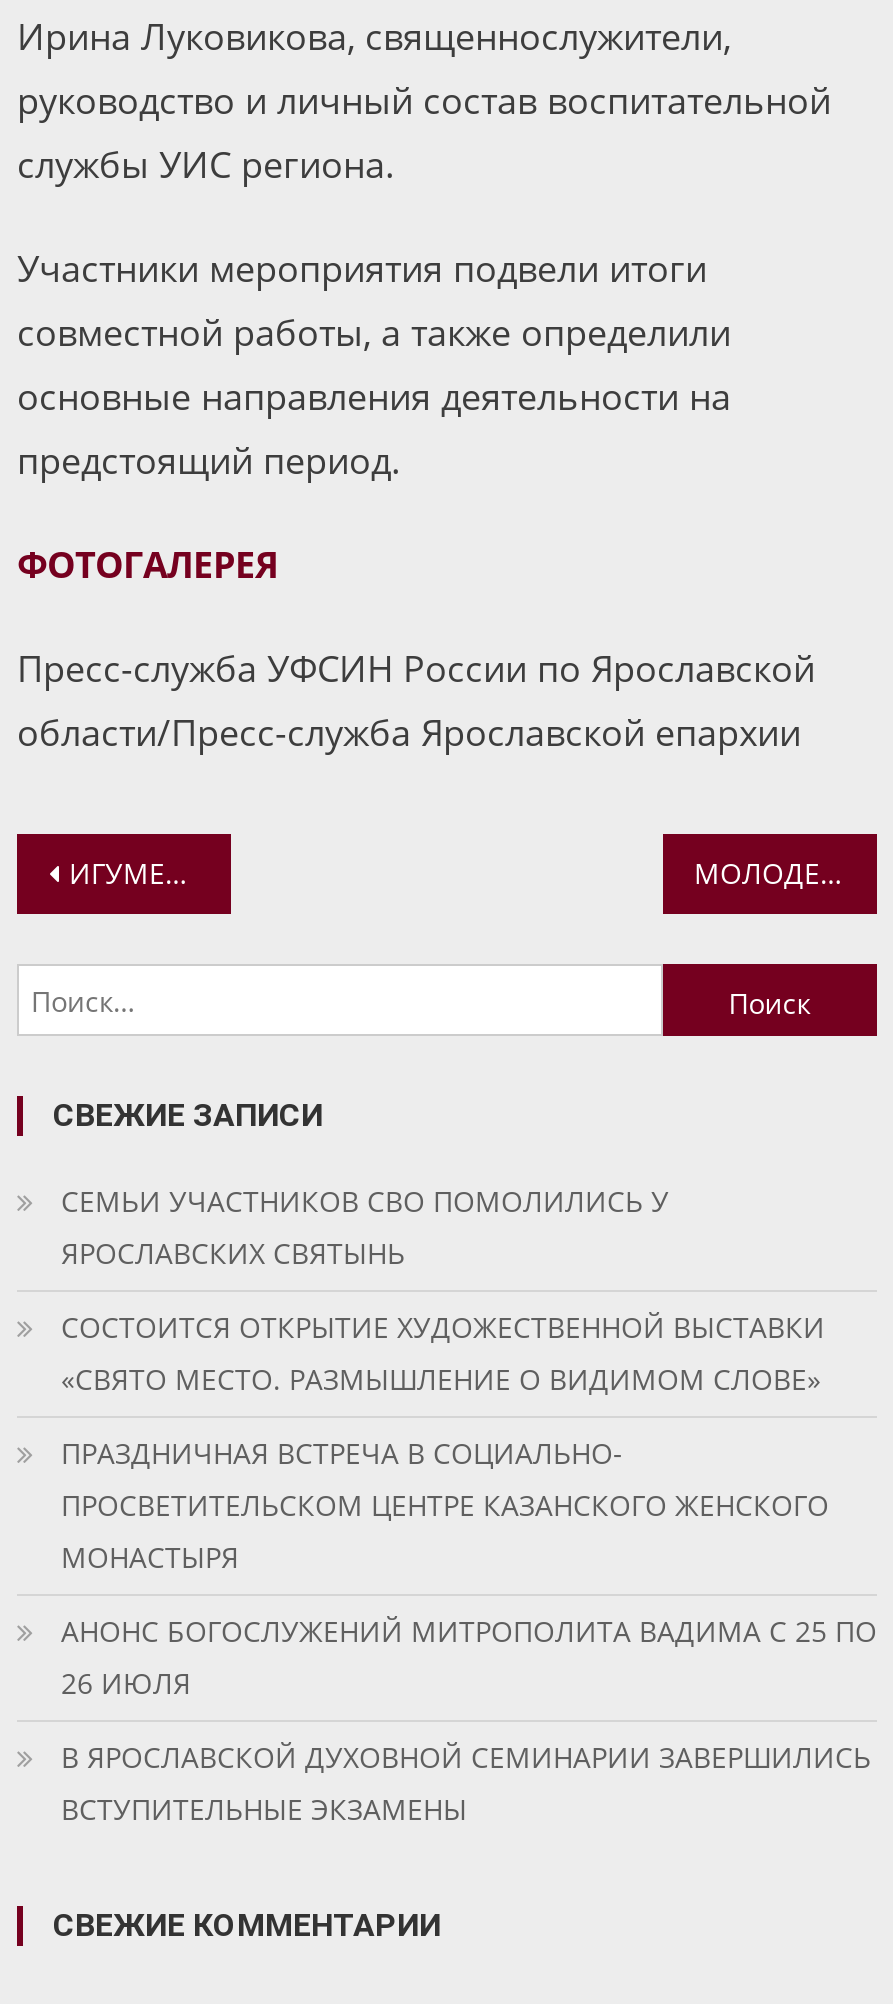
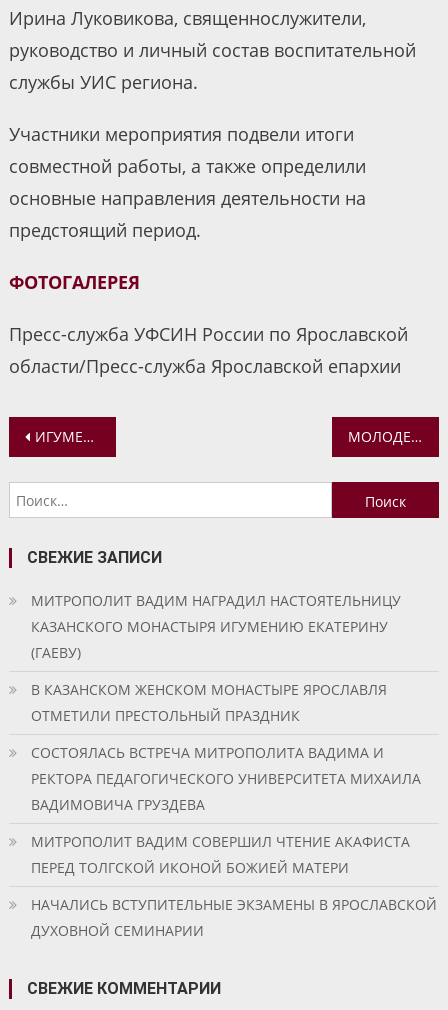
[61,1182,669,1272] СЕМЬИ УЧАСТНИКОВ СВО ПОМОЛИЛИСЬ У | ЯРОСЛАВСКИХ СВЯТЫНЬ -> [31,591,401,662] МИТРОПОЛИТ ВАДИМ НАГРАДИЛ НАСТОЯТЕЛЬНИЦУ | КАЗАНСКОГО МОНАСТЫРЯ ИГУМЕНИЮ ЕКАТЕРИНУ | (ГАЕВУ)
[61,1308,825,1398] СОСТОИТСЯ ОТКРЫТИЕ ХУДОЖЕСТВЕННОЙ ВЫСТАВКИ | «СВЯТО МЕСТО. РАЗМЫШЛЕНИЕ О ВИДИМОМ СЛОВЕ» -> [31,680,387,725] В КАЗАНСКОМ ЖЕНСКОМ МОНАСТЫРЕ ЯРОСЛАВЛЯ | ОТМЕТИЛИ ПРЕСТОЛЬНЫЙ ПРАЗДНИК
[61,1434,829,1576] ПРАЗДНИЧНАЯ ВСТРЕЧА В СОЦИАЛЬНО- | ПРОСВЕТИТЕЛЬСКОМ ЦЕНТРЕ КАЗАНСКОГО ЖЕНСКОГО | МОНАСТЫРЯ -> [31,743,421,814] СОСТОЯЛАСЬ ВСТРЕЧА МИТРОПОЛИТА ВАДИМА И | РЕКТОРА ПЕДАГОГИЧЕСКОГО УНИВЕРСИТЕТА МИХАИЛА | ВАДИМОВИЧА ГРУЗДЕВА
[61,1612,877,1702] АНОНС БОГОСЛУЖЕНИЙ МИТРОПОЛИТА ВАДИМА С 25 ПО | 26 ИЮЛЯ -> [31,832,410,877] МИТРОПОЛИТ ВАДИМ СОВЕРШИЛ ЧТЕНИЕ АКАФИСТА | ПЕРЕД ТОЛГСКОЙ ИКОНОЙ БОЖИЕЙ МАТЕРИ
[61,1738,871,1828] В ЯРОСЛАВСКОЙ ДУХОВНОЙ СЕМИНАРИИ ЗАВЕРШИЛИСЬ | ВСТУПИТЕЛЬНЫЕ ЭКЗАМЕНЫ -> [31,895,437,940] НАЧАЛИСЬ ВСТУПИТЕЛЬНЫЕ ЭКЗАМЕНЫ В ЯРОСЛАВСКОЙ | ДУХОВНОЙ СЕМИНАРИИ

